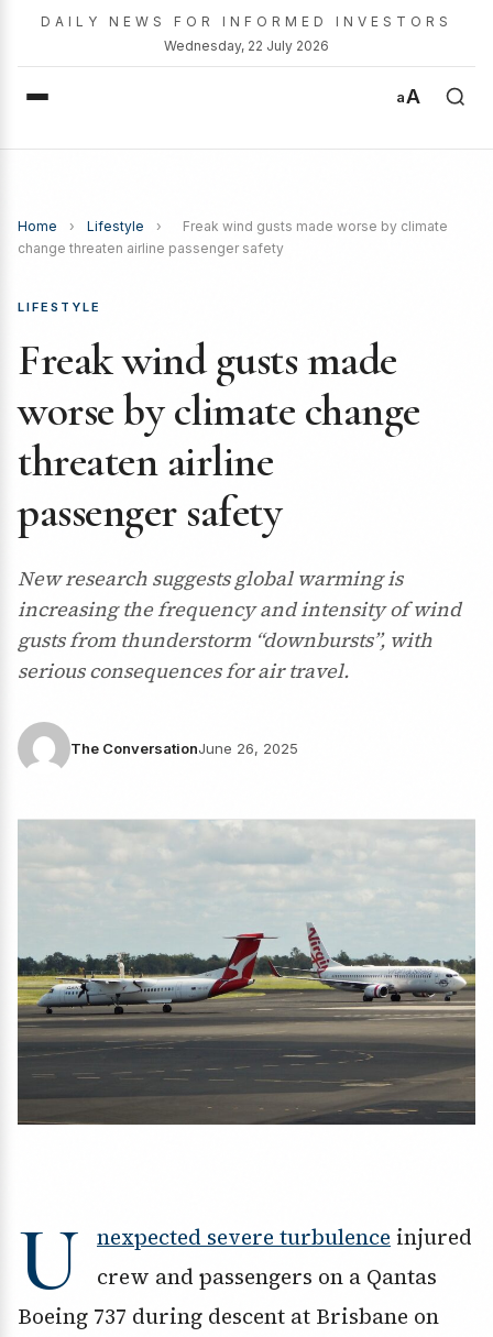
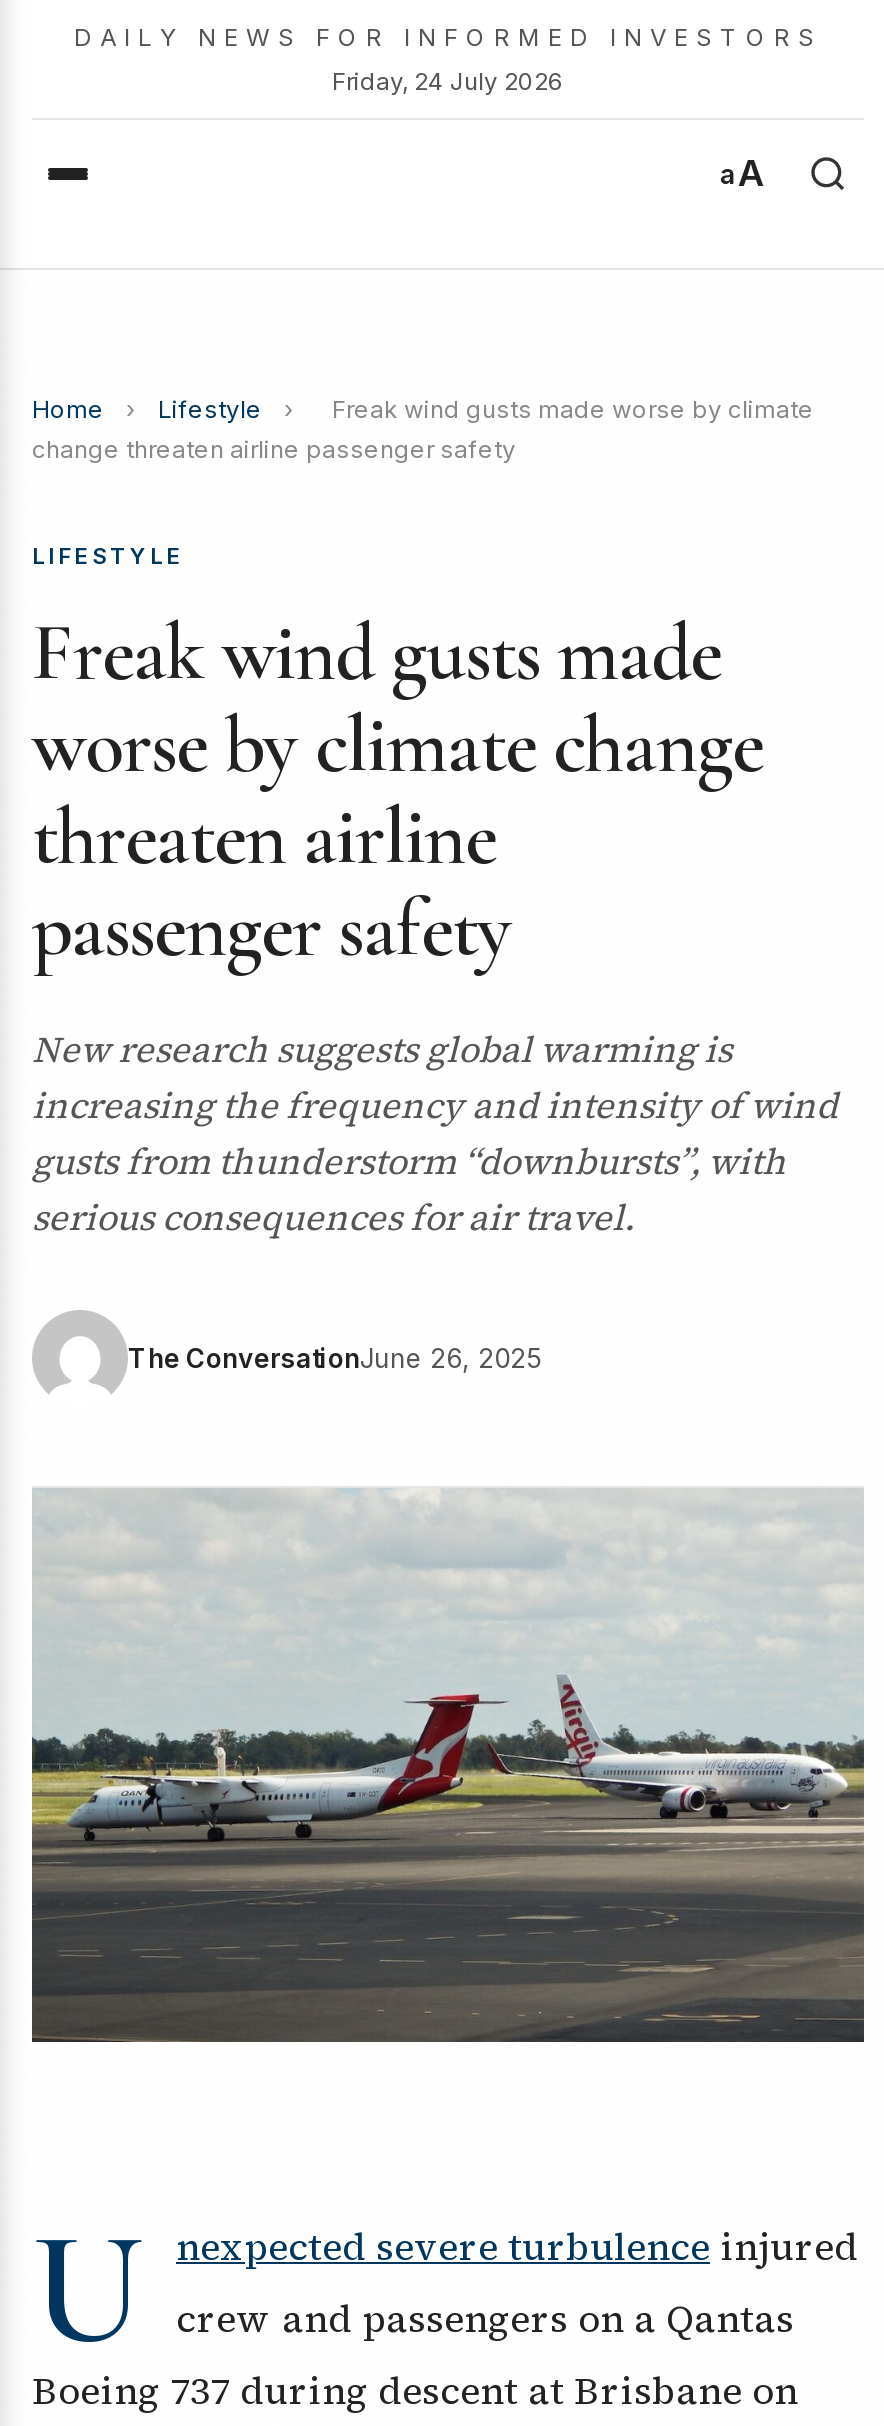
[164,37,329,54] Wednesday, 22 July 2026 -> [332,66,564,96] Friday, 24 July 2026

